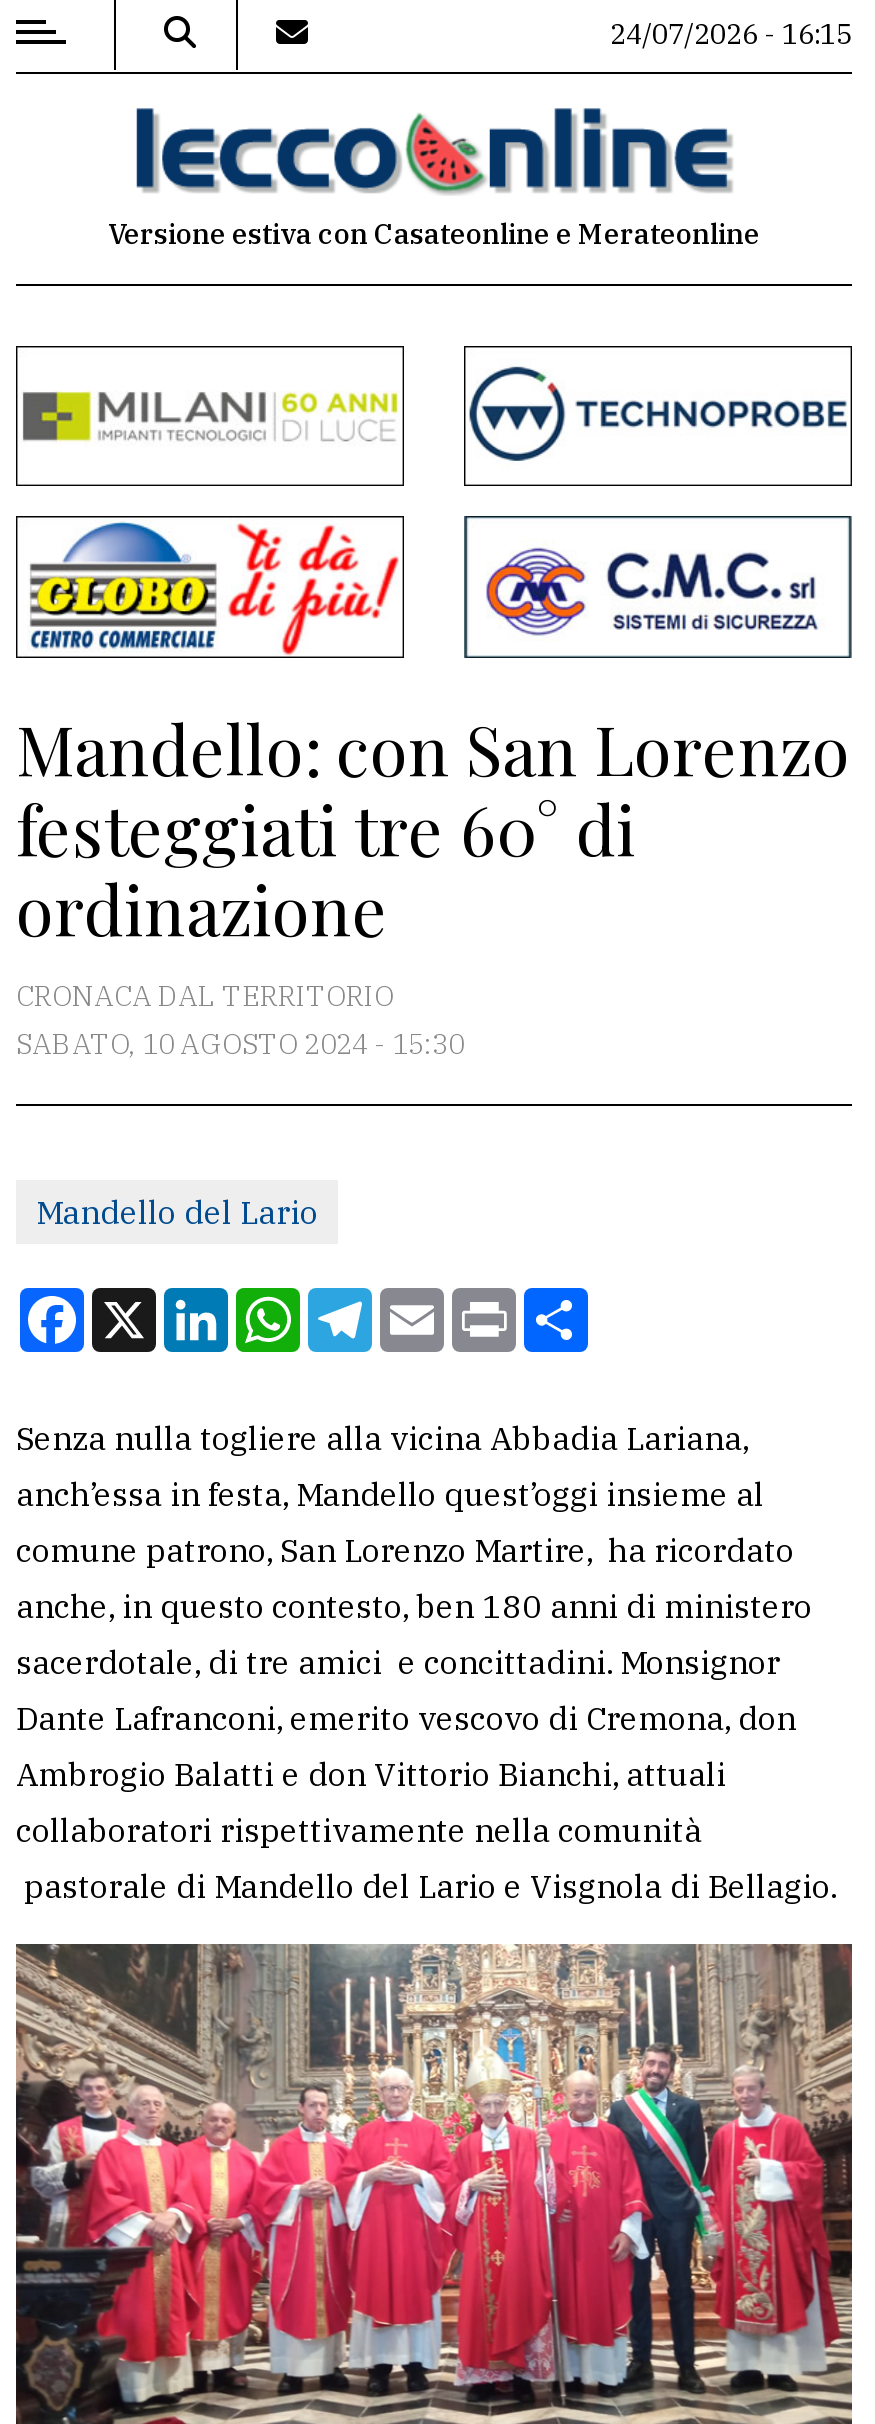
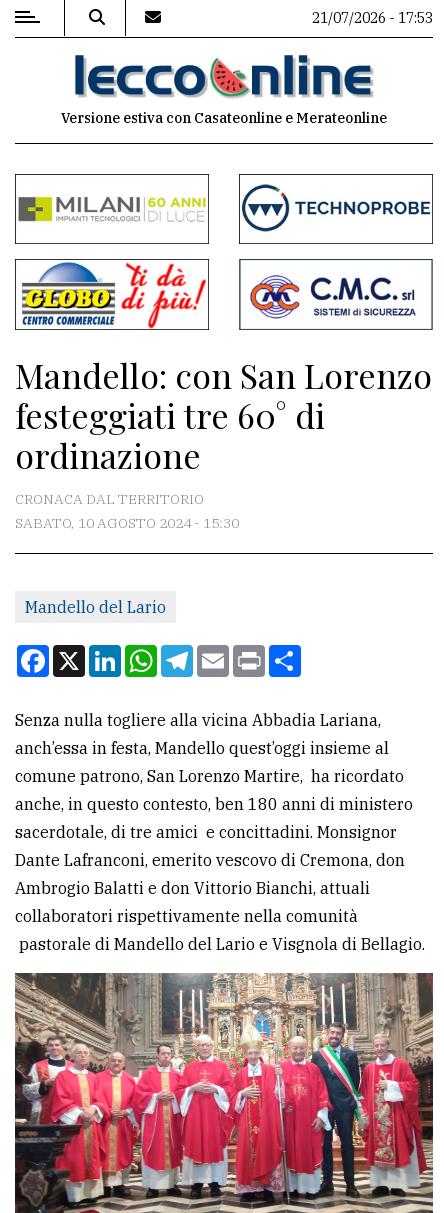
[610,16,852,52] 24/07/2026 - 16:15 -> [312,9,433,27] 21/07/2026 - 17:53

